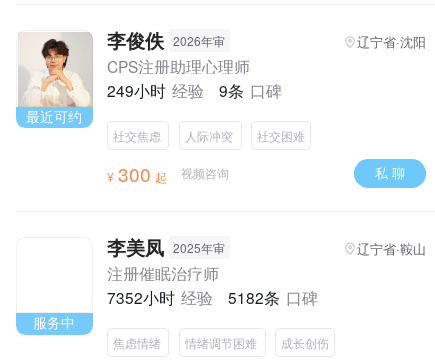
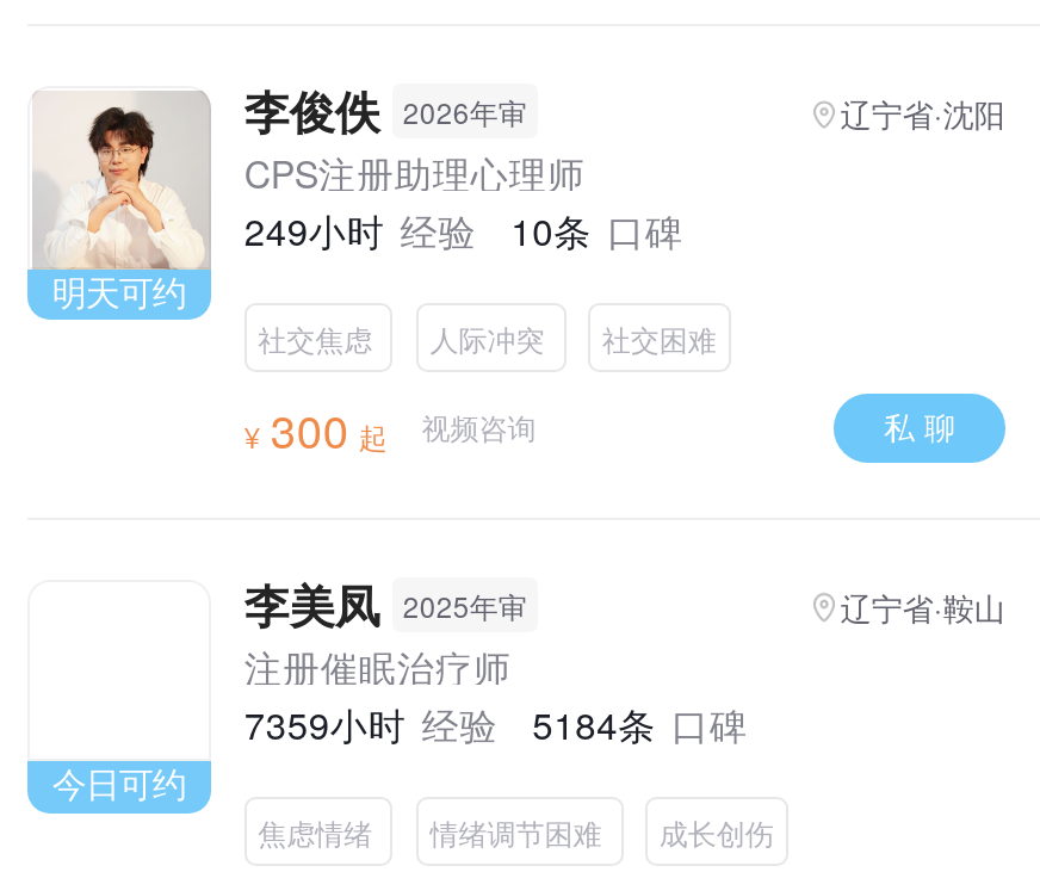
[107,79,282,101] 249小时 经验 9条 口碑 -> [244,203,683,256] 249小时 经验 10条 口碑
[26,105,82,125] 最近可约 -> [52,266,186,314] 明天可约
[107,286,213,308] 7352小时 经验 -> [244,697,498,749] 7359小时 经验
[228,286,318,308] 5182条 口碑 -> [532,697,748,749] 5184条 口碑
[33,312,75,332] 服务中 -> [52,760,186,807] 今日可约

